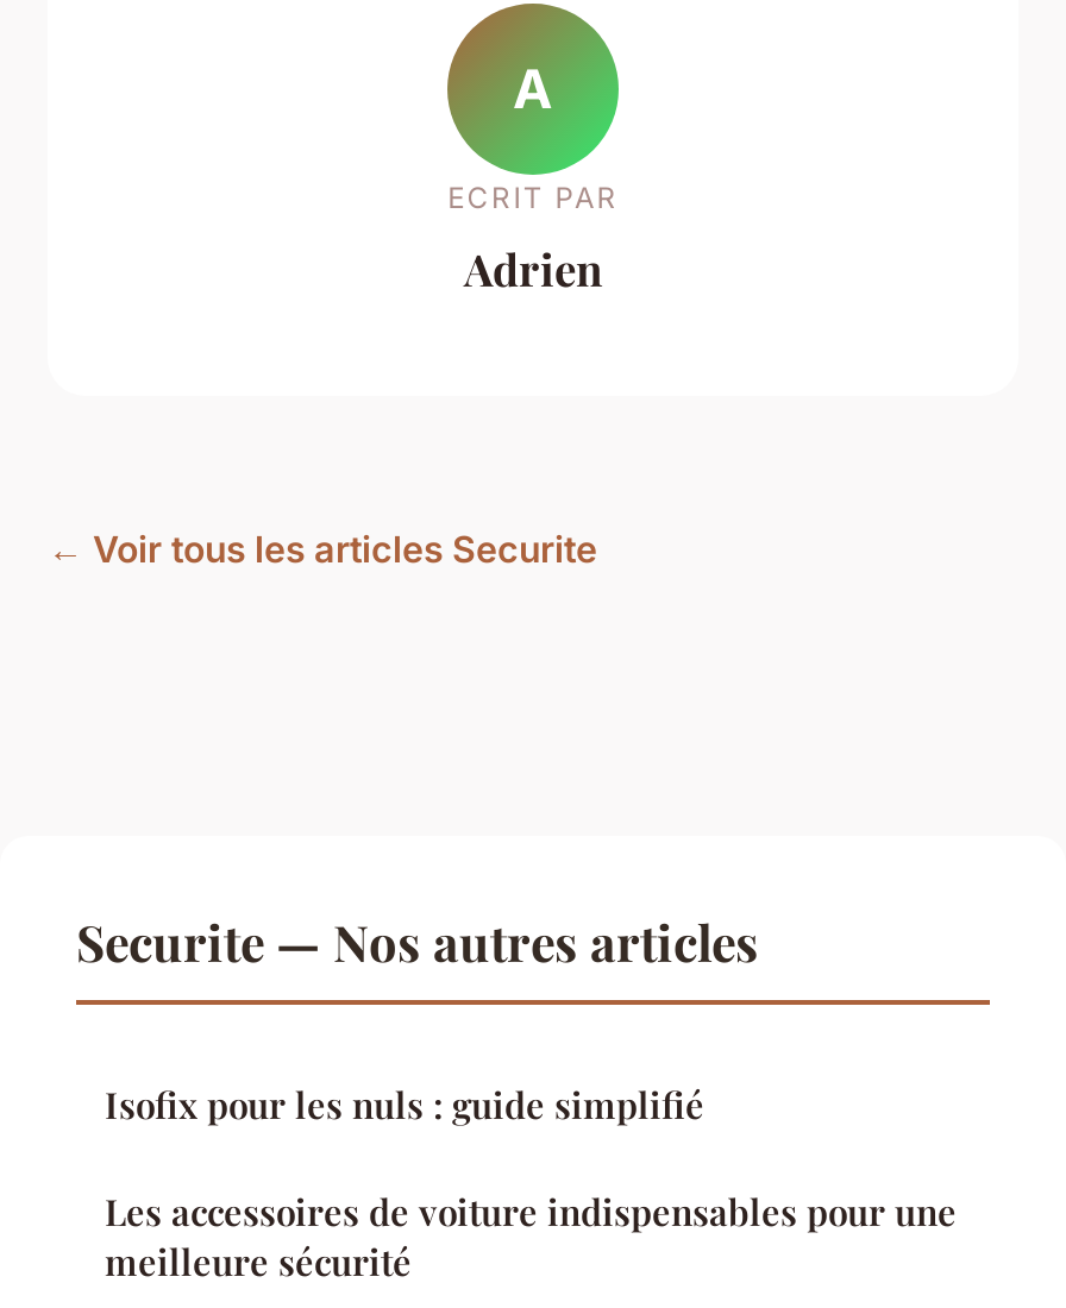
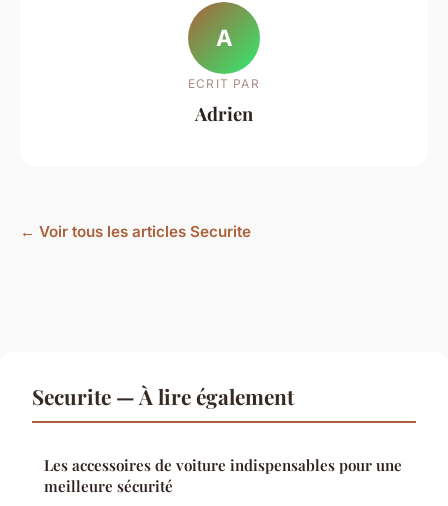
[76,908,759,1129] Securite — Nos autres articles | Isofix pour les nuls : guide simplifié -> [32,382,294,410] Securite — À lire également

